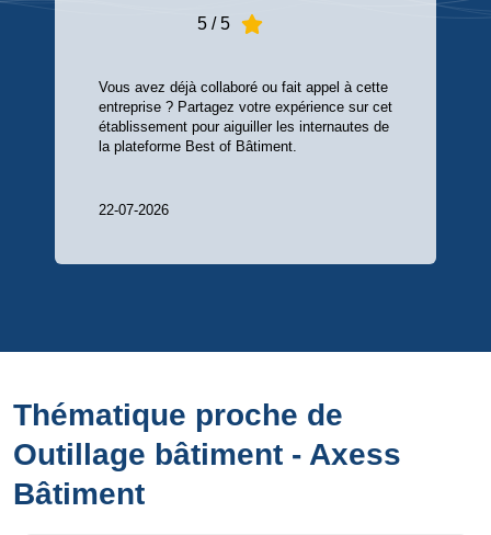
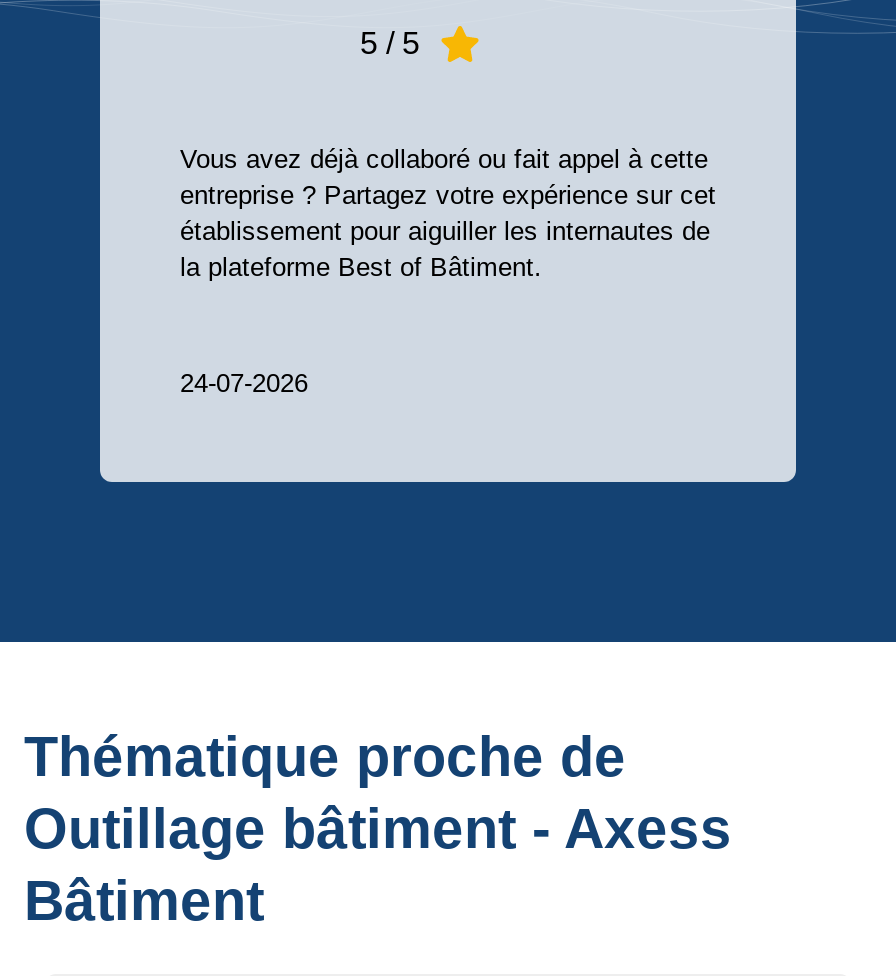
[99,202,169,219] 22-07-2026 -> [180,369,308,399] 24-07-2026

